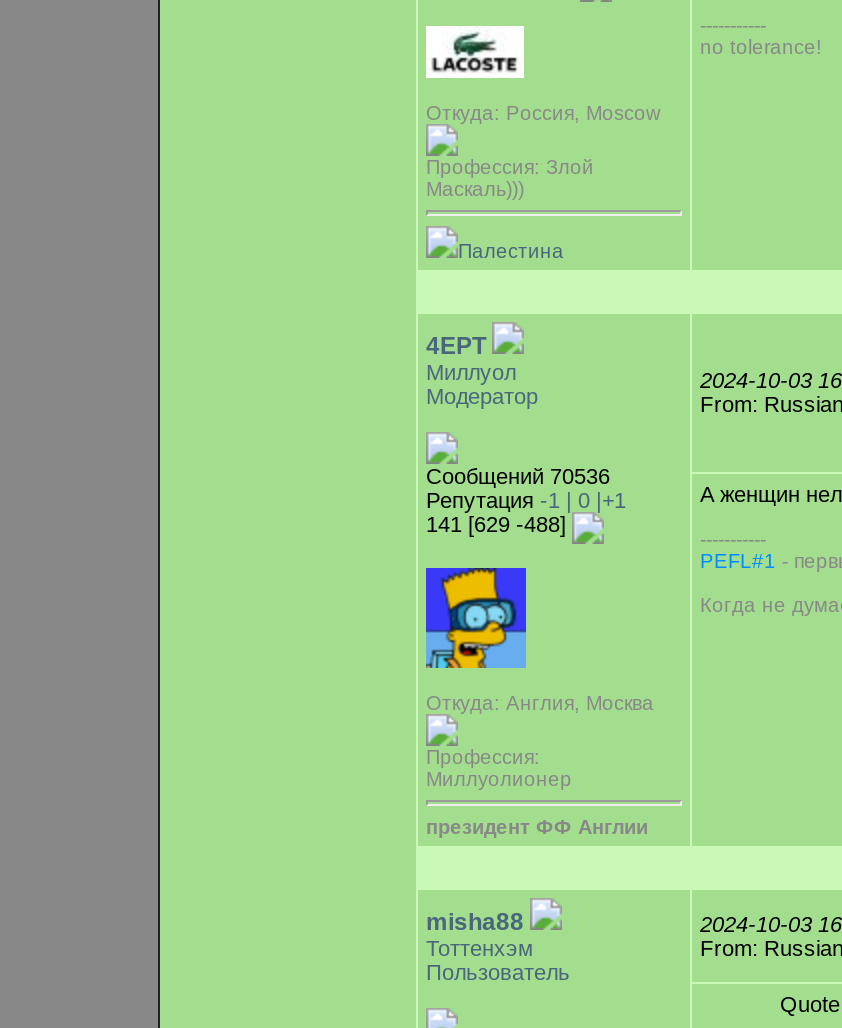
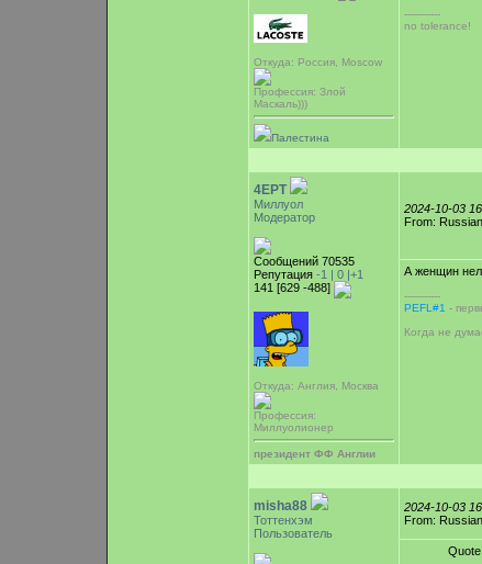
[426,464,610,488] Сообщений 70536 -> [254,255,355,268] Сообщений 70535

